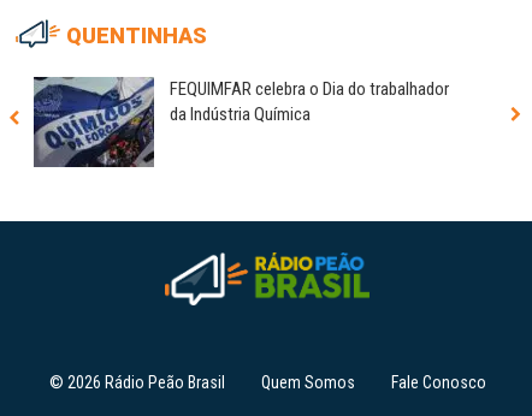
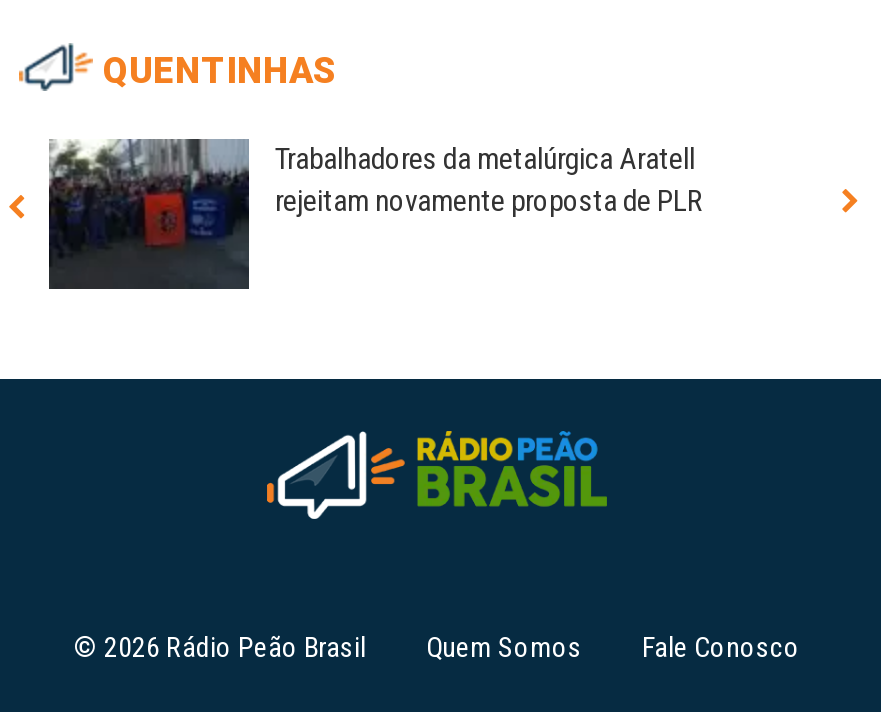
[34,76,449,167] [image] | FEQUIMFAR celebra o Dia do trabalhador | da Indústria Química -> [49,139,703,289] [image] | Trabalhadores da metalúrgica Aratell | rejeitam novamente proposta de PLR

